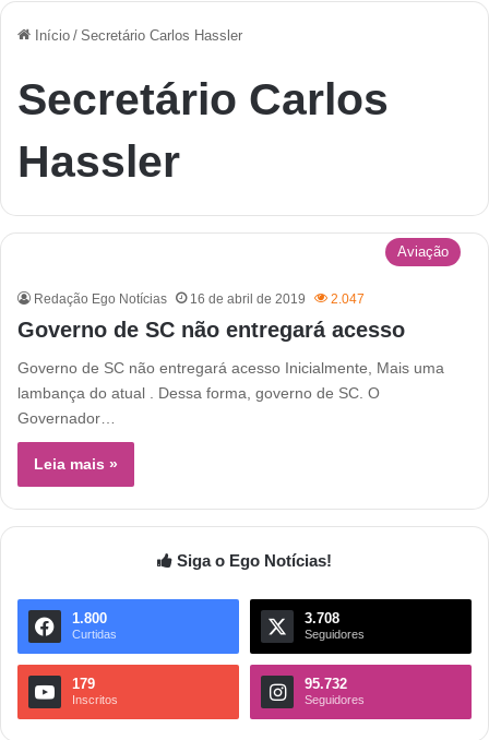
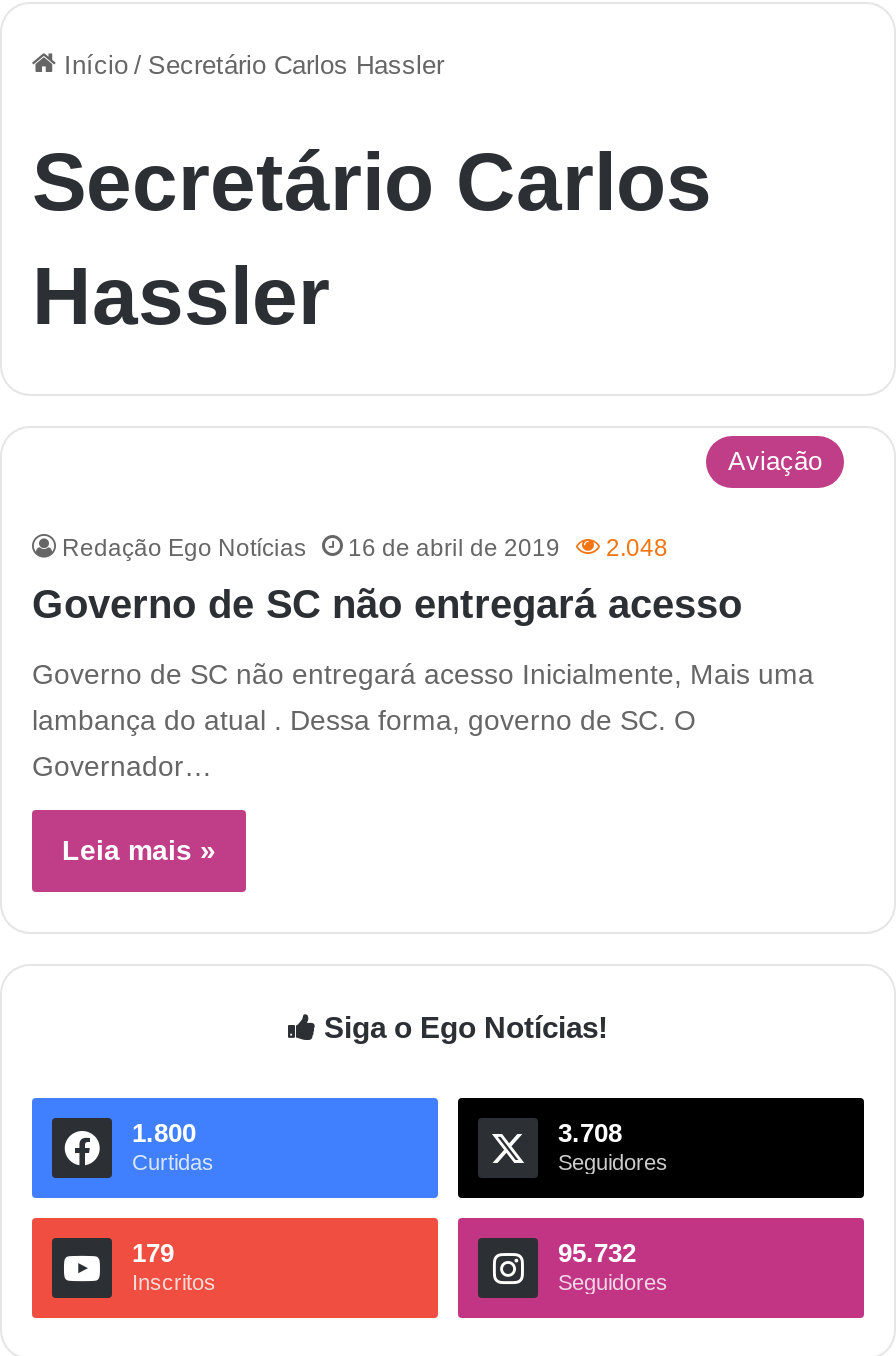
[34,291,365,306] Redação Ego Notícias 16 de abril de 2019 2.047 -> [62,534,668,562] Redação Ego Notícias 16 de abril de 2019 2.048

